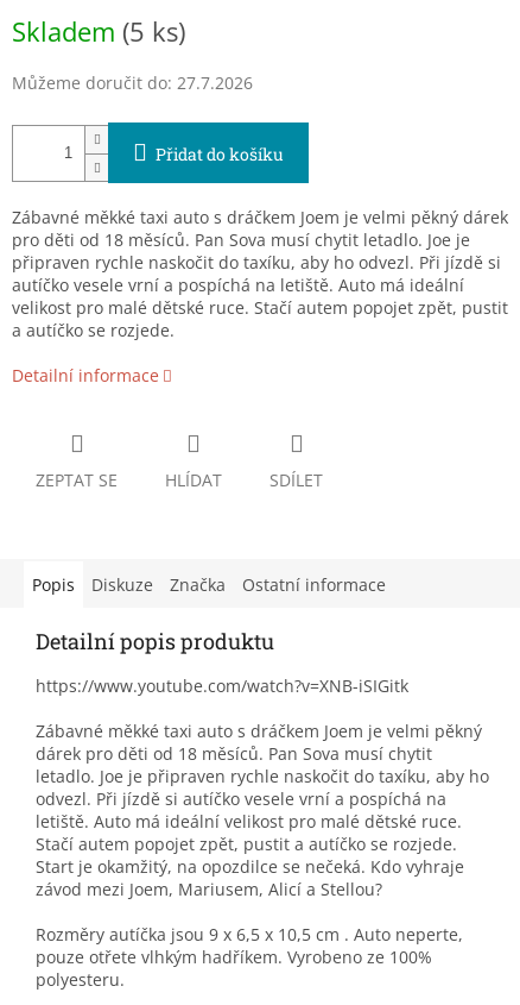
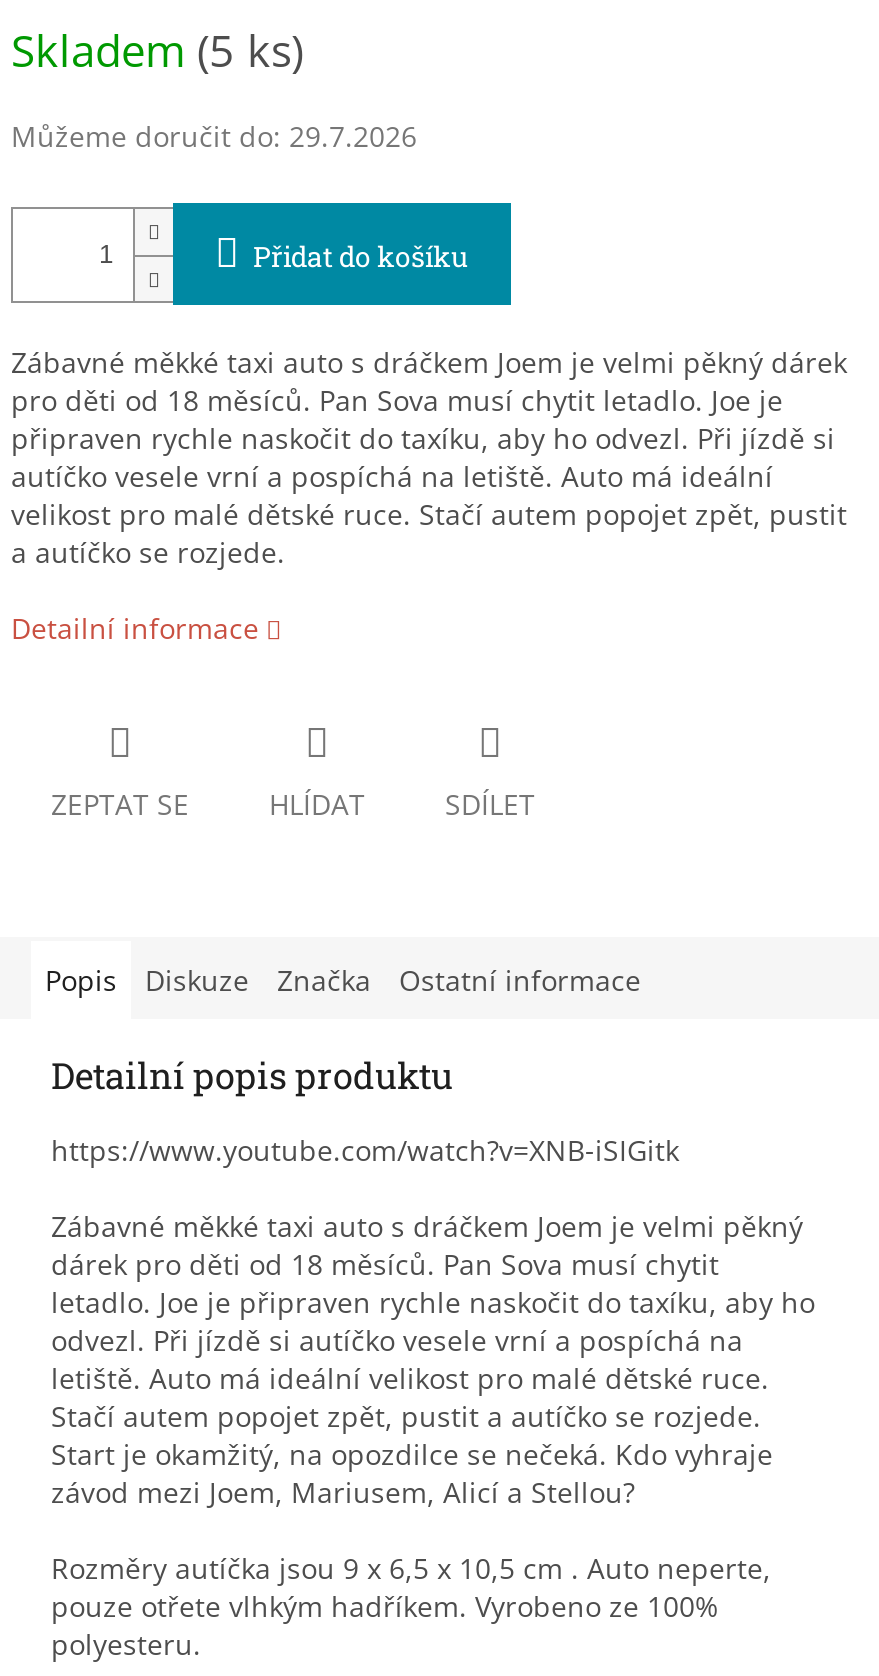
[12,72,253,94] Můžeme doručit do: 27.7.2026 -> [11,118,417,156] Můžeme doručit do: 29.7.2026

